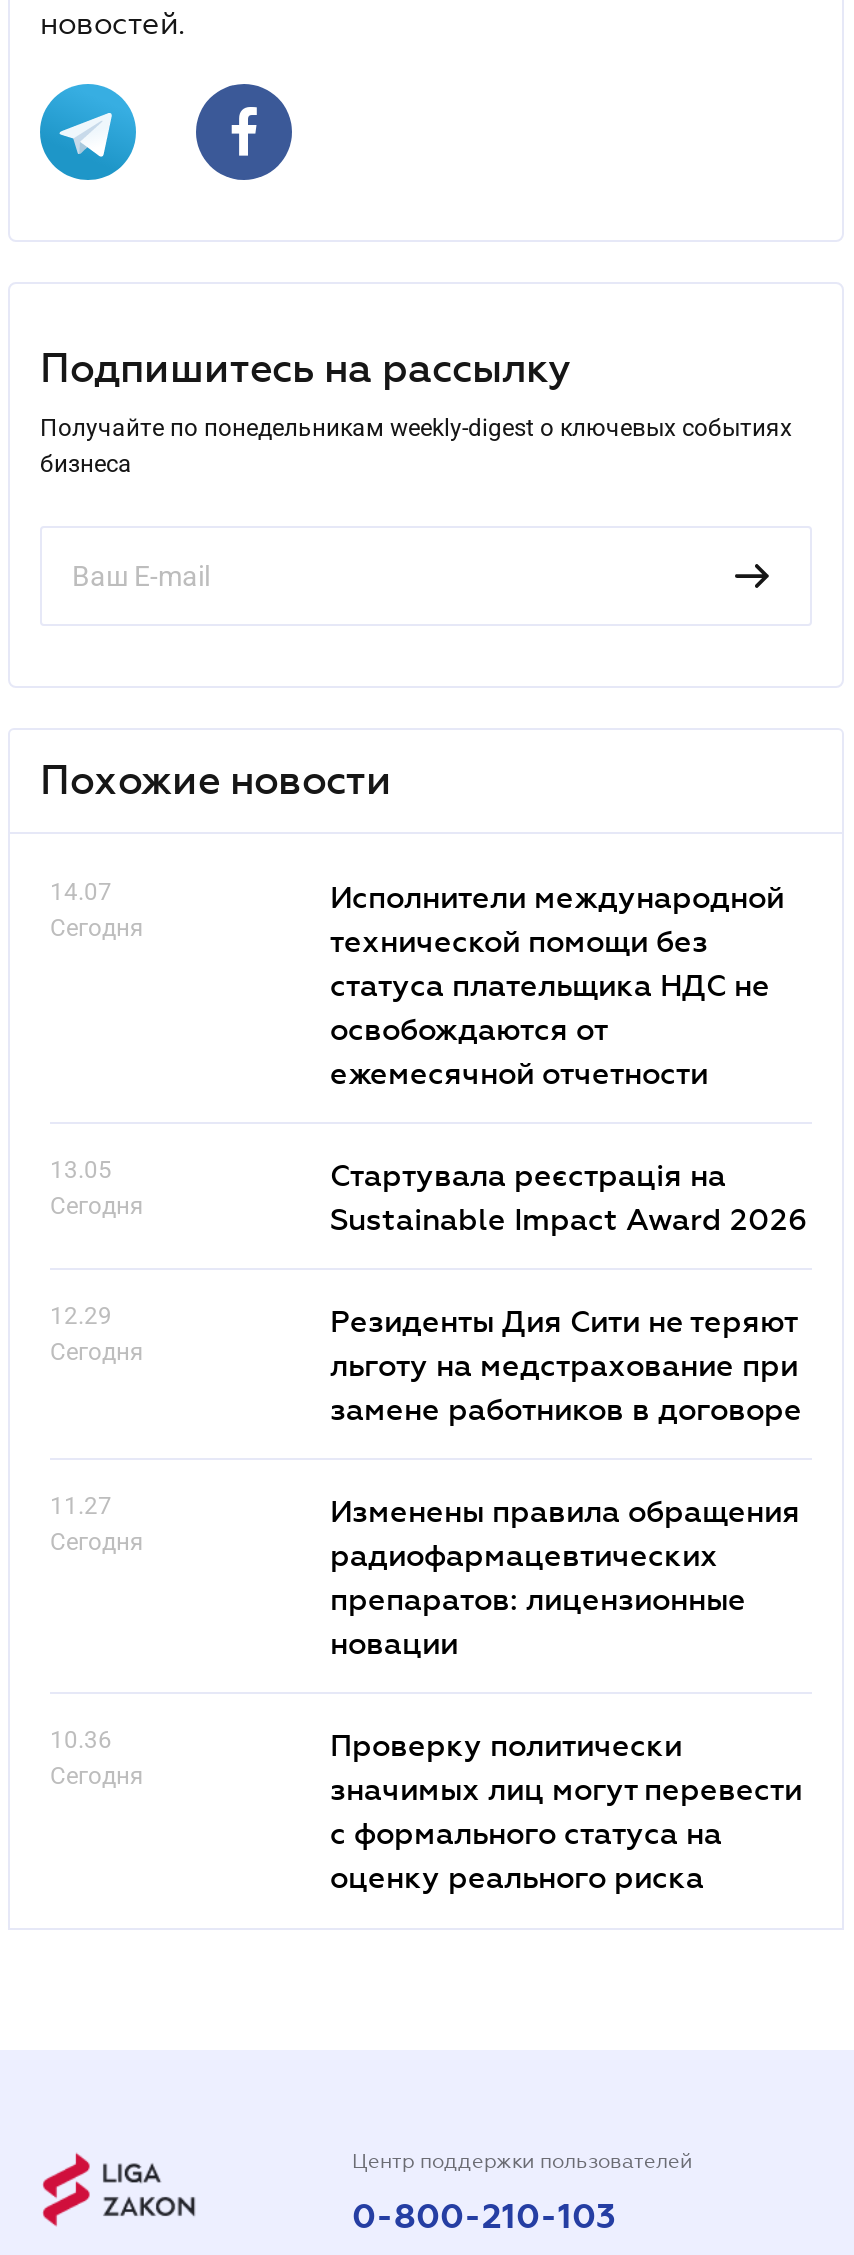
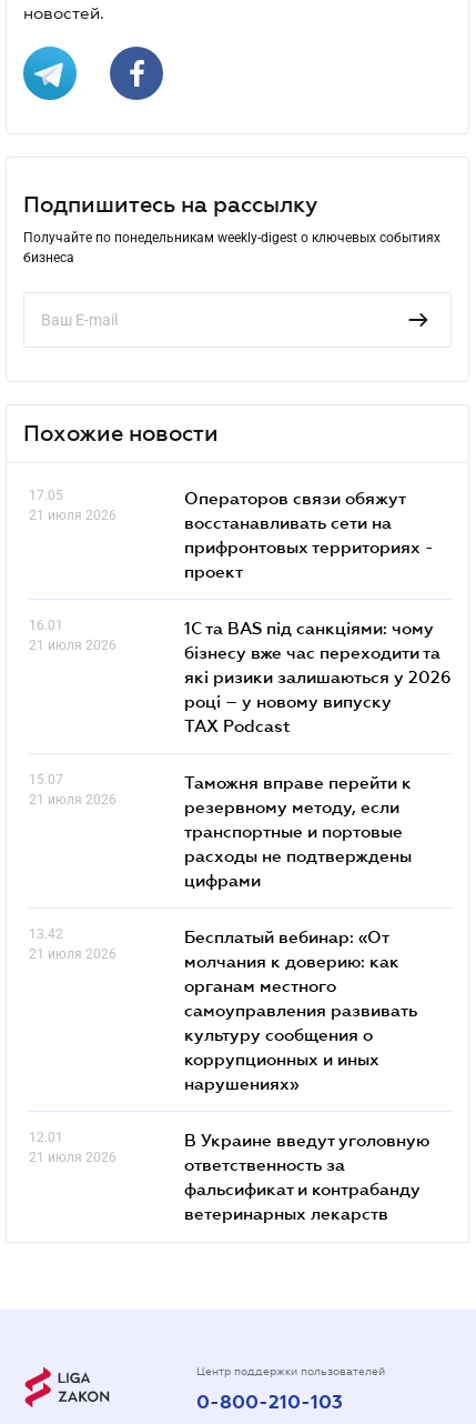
[50,877,144,941] 14.07 | Сегодня -> [29,487,117,523] 17.05 | 21 июля 2026
[330,877,784,1089] Исполнители международной | технической помощи без | статуса плательщика НДС не | освобождаются от | ежемесячной отчетности -> [184,487,433,581] Операторов связи обяжут | восстанавливать сети на | прифронтовых территориях - | проект
[50,1155,144,1219] 13.05 | Сегодня -> [29,617,117,653] 16.01 | 21 июля 2026
[330,1155,808,1235] Стартувала реєстрація на | Sustainable Impact Award 2026 -> [184,617,452,735] 1С та BAS під санкціями: чому | бізнесу вже час переходити та | які ризики залишаються у 2026 | році – у новому випуску | TAX Podcast
[50,1301,144,1365] 12.29 | Сегодня -> [29,772,117,807] 15.07 | 21 июля 2026
[330,1301,802,1425] Резиденты Дия Сити не теряют | льготу на медстрахование при | замене работников в договоре -> [184,772,412,889] Таможня вправе перейти к | резервному методу, если | транспортные и портовые | расходы не подтверждены | цифрами
[50,1491,144,1555] 11.27 | Сегодня -> [29,926,117,962] 13.42 | 21 июля 2026
[330,1491,800,1659] Изменены правила обращения | радиофармацевтических | препаратов: лицензионные | новации -> [184,926,417,1093] Бесплатый вебинар: «От | молчания к доверию: как | органам местного | самоуправления развивать | культуру сообщения о | коррупционных и иных | нарушениях»
[50,1725,144,1789] 10.36 | Сегодня -> [29,1129,117,1165] 12.01 | 21 июля 2026
[330,1725,802,1893] Проверку политически | значимых лиц могут перевести | с формального статуса на | оценку реального риска -> [184,1129,429,1223] В Украине введут уголовную | ответственность за | фальсификат и контрабанду | ветеринарных лекарств

